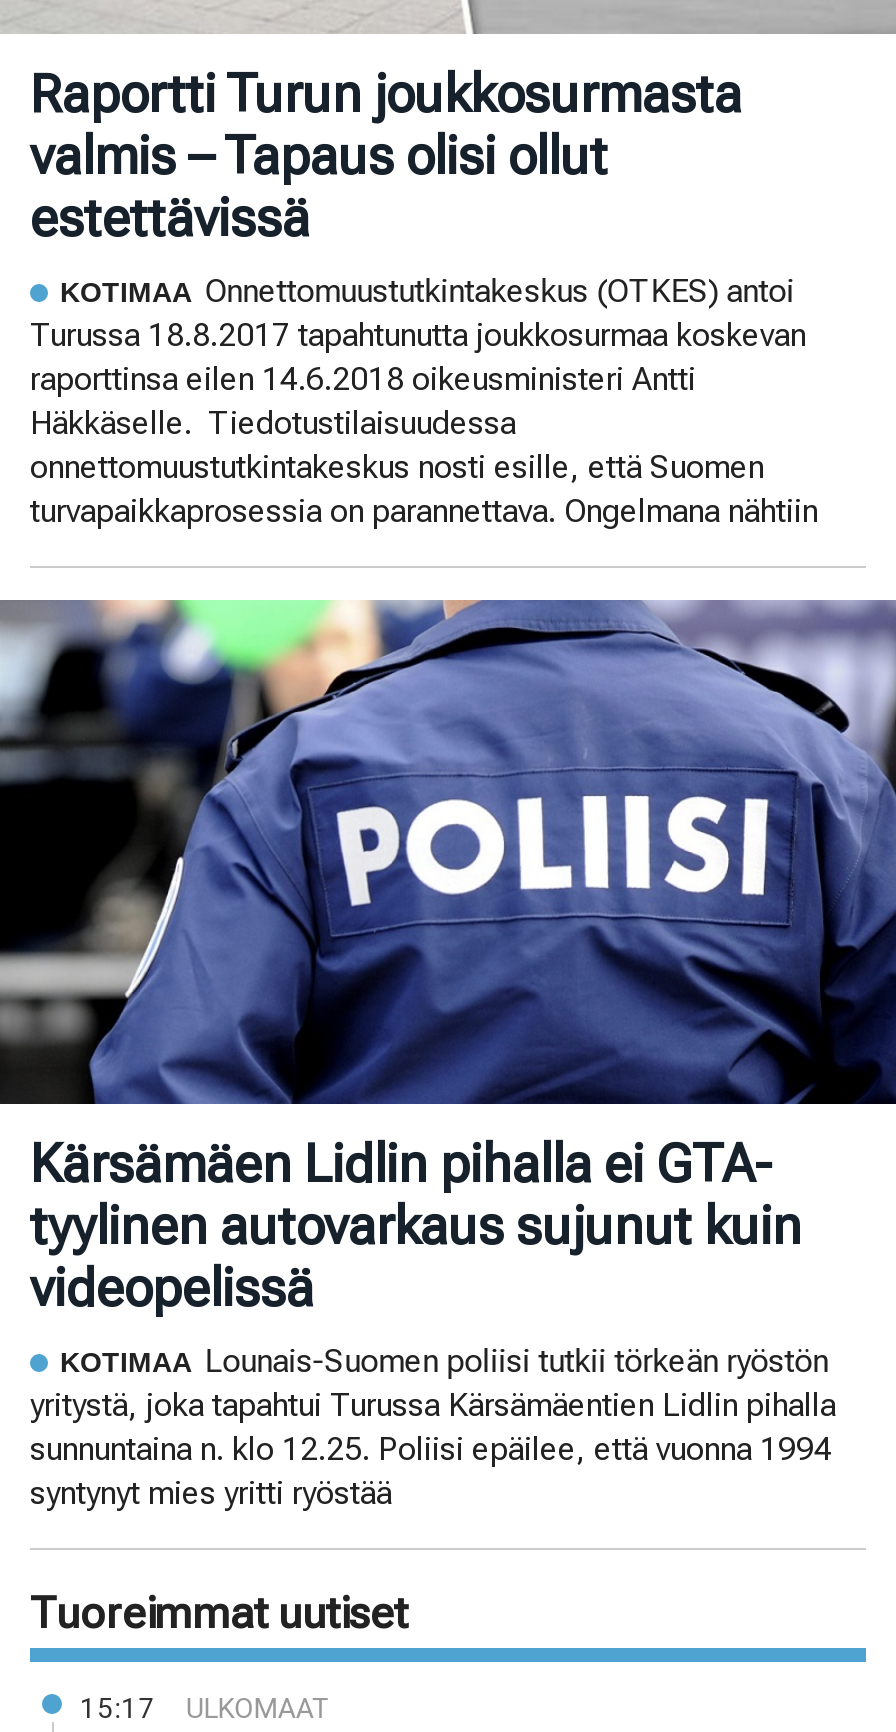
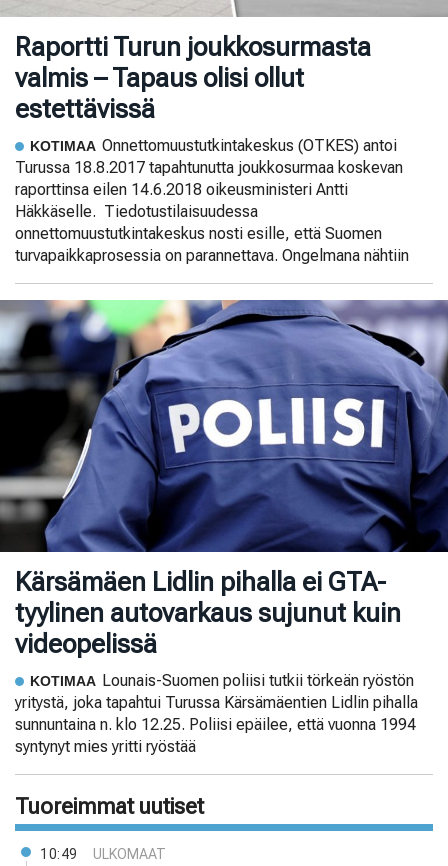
[80,1691,332,1723] 15:17 ULKOMAAT -> [40,846,166,862] 10:49 ULKOMAAT

